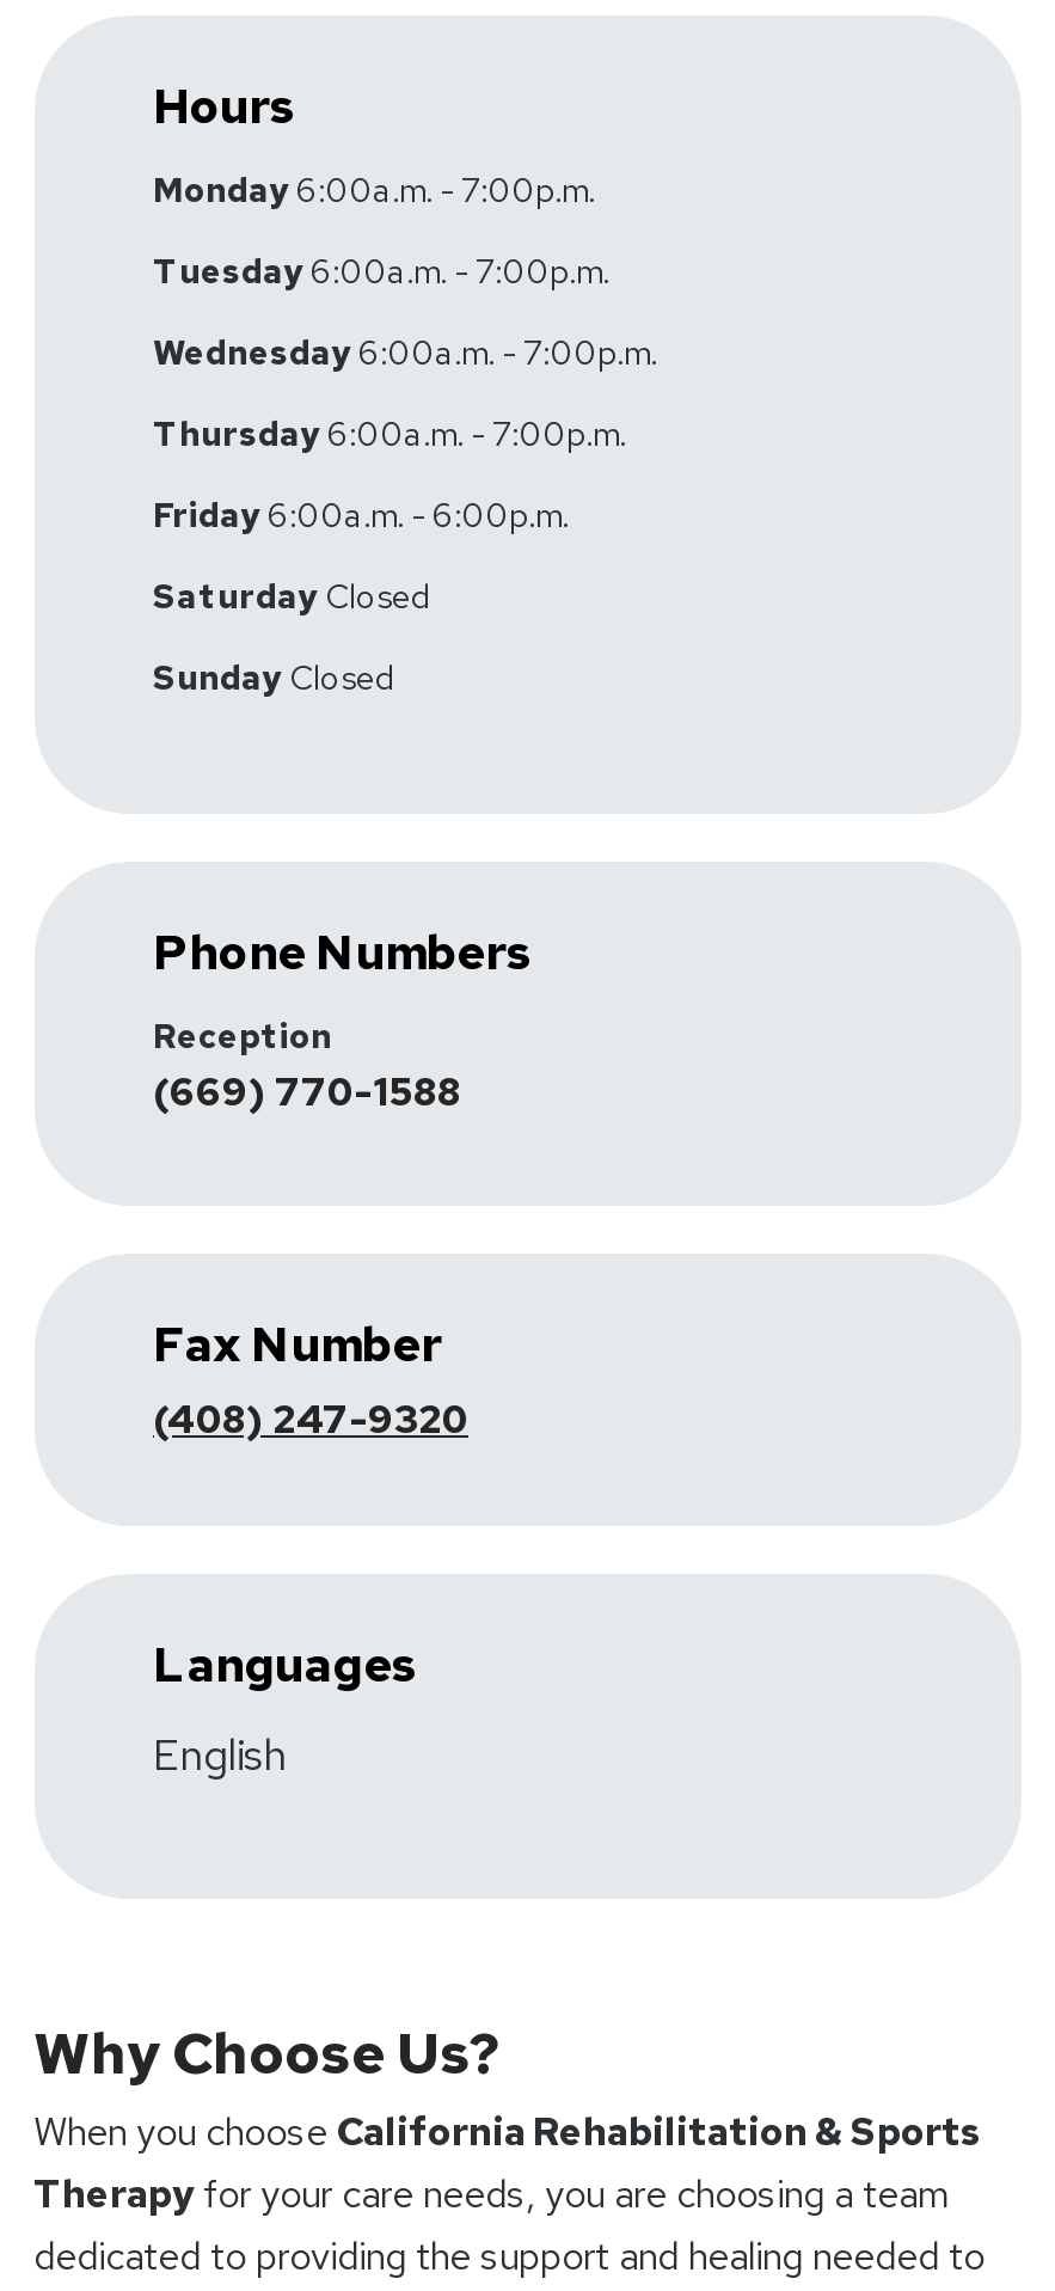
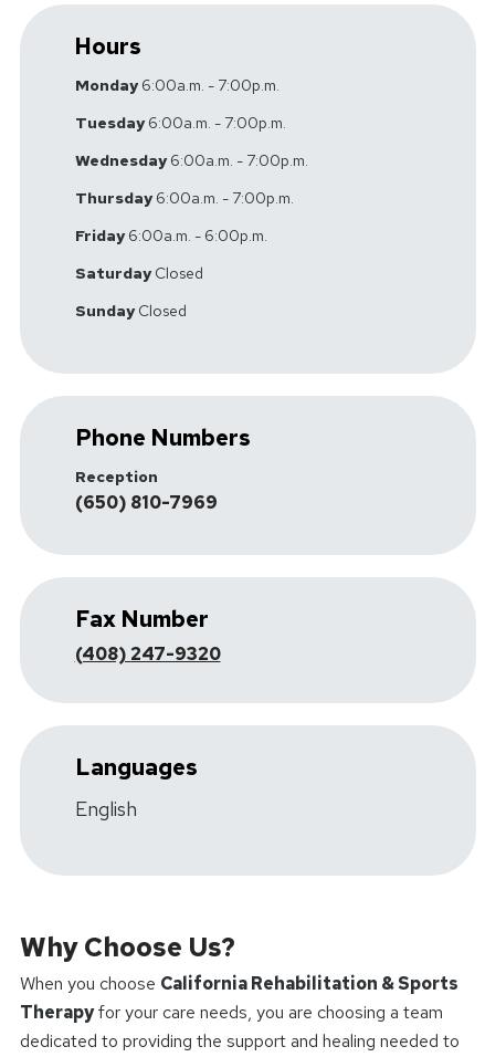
[153,1067,461,1118] (669) 770-1588 -> [75,491,217,514] (650) 810-7969

